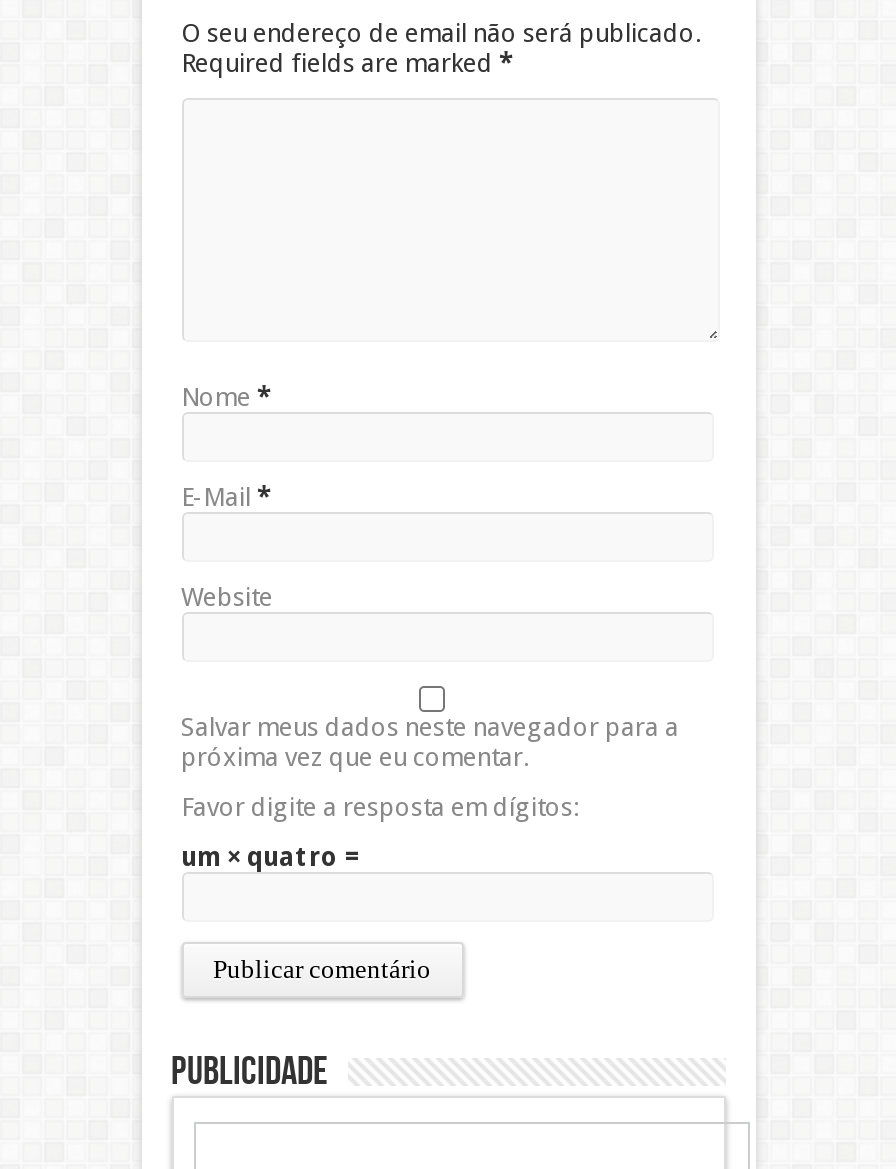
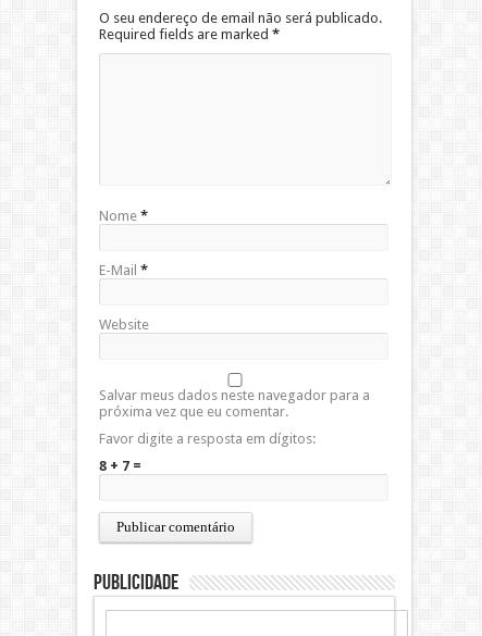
[181,841,361,871] um × quatro = -> [98,457,141,473] 8 + 7 =

